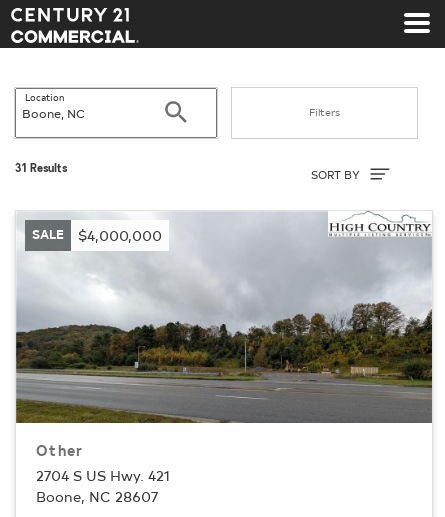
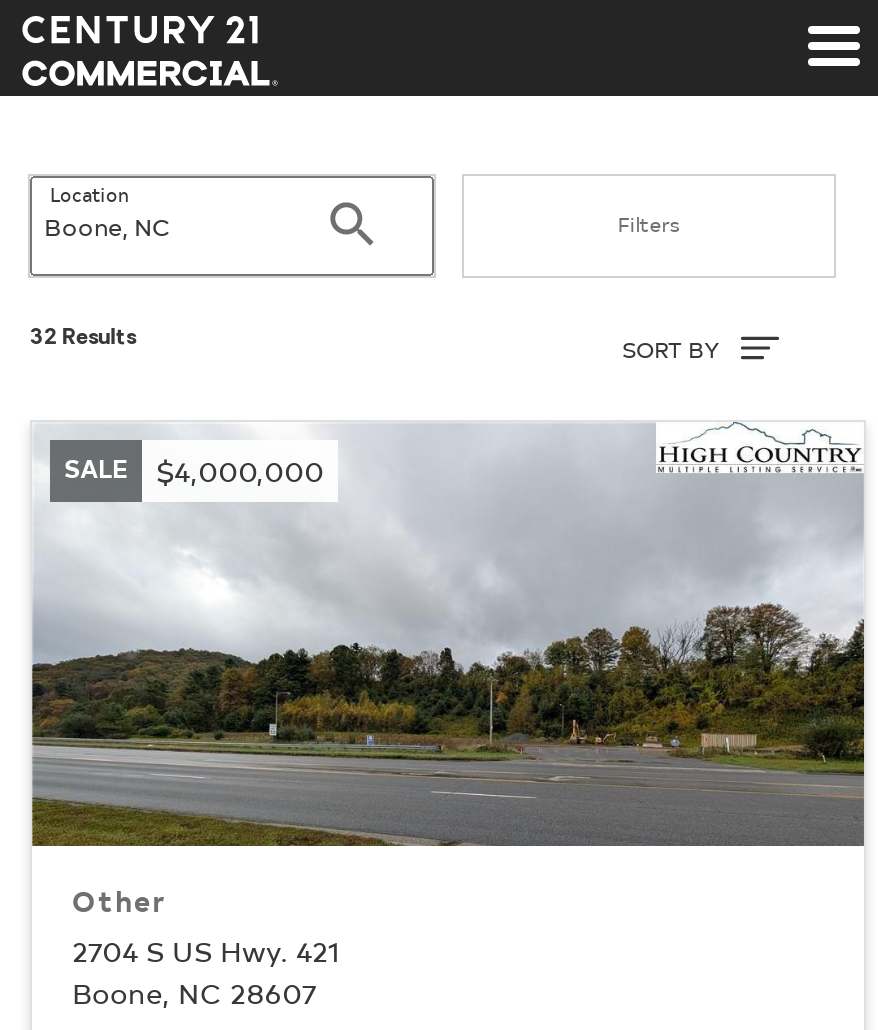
[15,163,67,174] 31 Results -> [30,327,136,349] 32 Results

